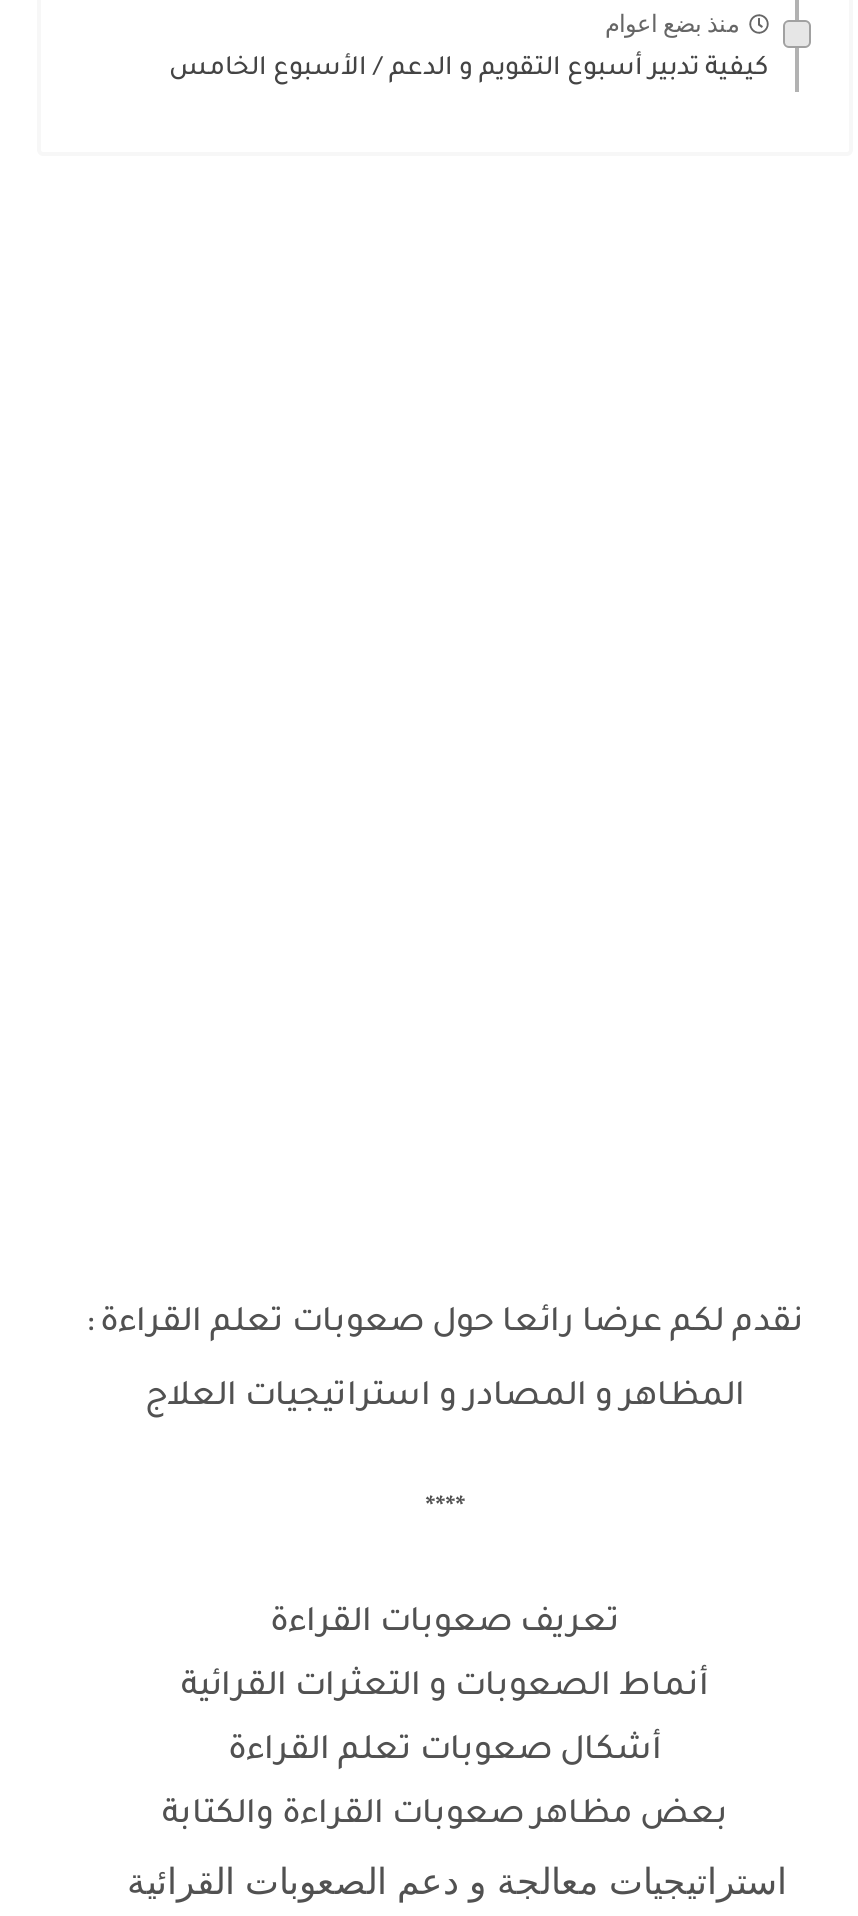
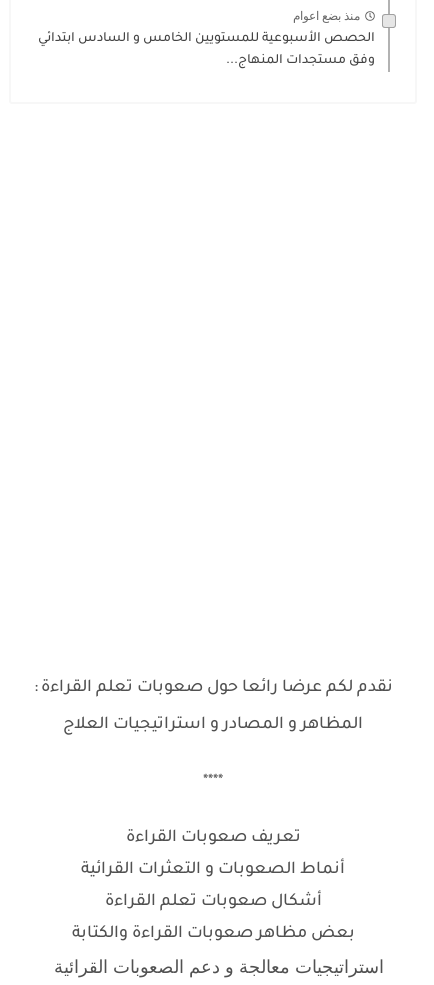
[169,56,769,84] كيفية تدبير أسبوع التقويم و الدعم / الأسبوع الخامس -> [38,32,375,68] الحصص الأسبوعية للمستويين الخامس و السادس ابتدائي | وفق مستجدات المنهاج...

